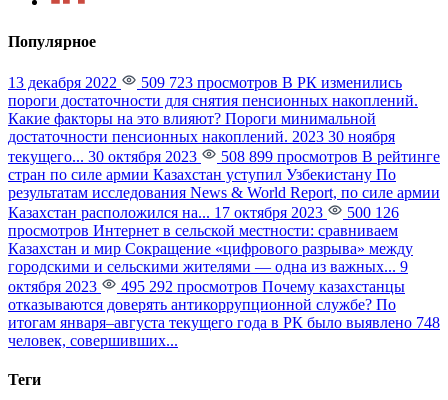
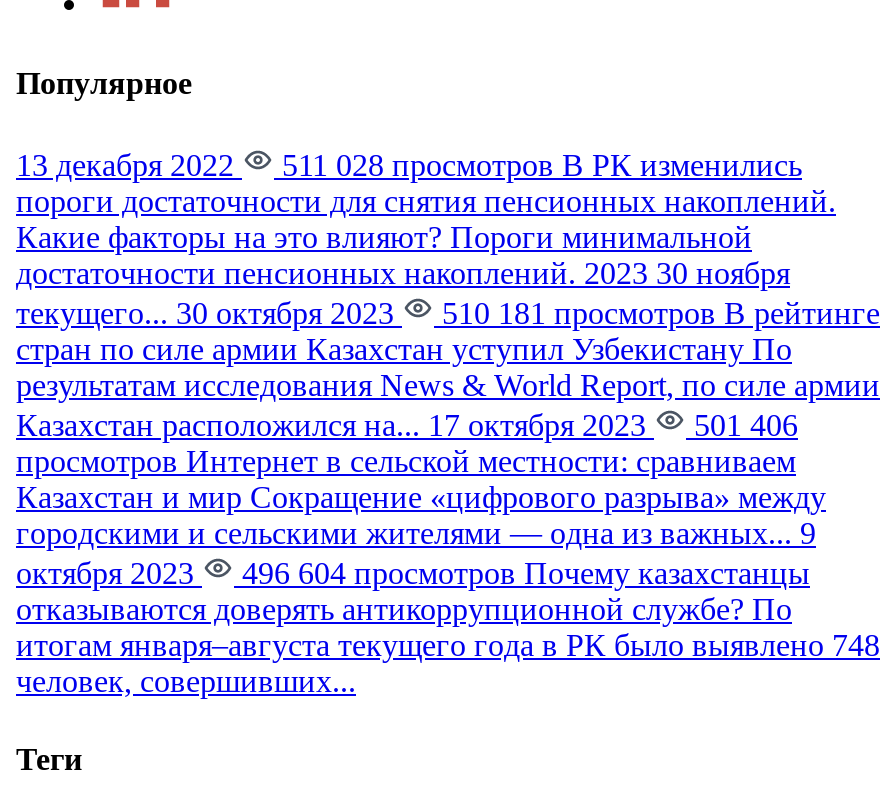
[137,74,402,91] 509 723 просмотров В РК изменились -> [274,148,802,182] 511 028 просмотров В РК изменились
[217,148,440,165] 508 899 просмотров В рейтинге -> [434,296,880,330] 510 181 просмотров В рейтинге
[8,204,399,221] Казахстан расположился на... 17 октября 2023 500 126 -> [16,408,798,442] Казахстан расположился на... 17 октября 2023 501 406
[117,278,405,295] 495 292 просмотров Почему казахстанцы -> [234,556,810,590] 496 604 просмотров Почему казахстанцы

